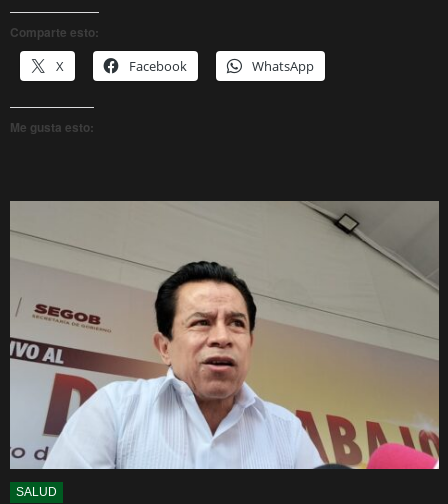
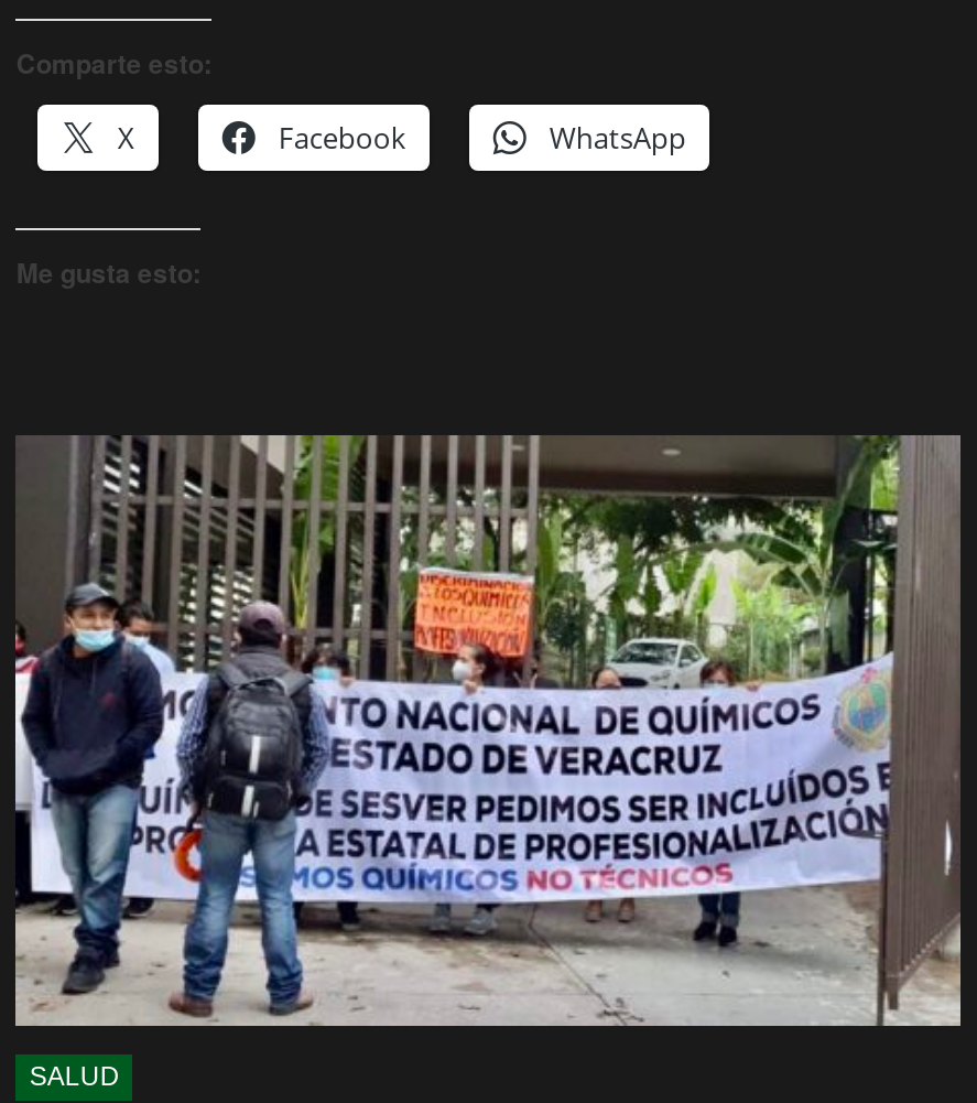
[9,200,439,470] [image] -> [13,435,960,1028] [image]

